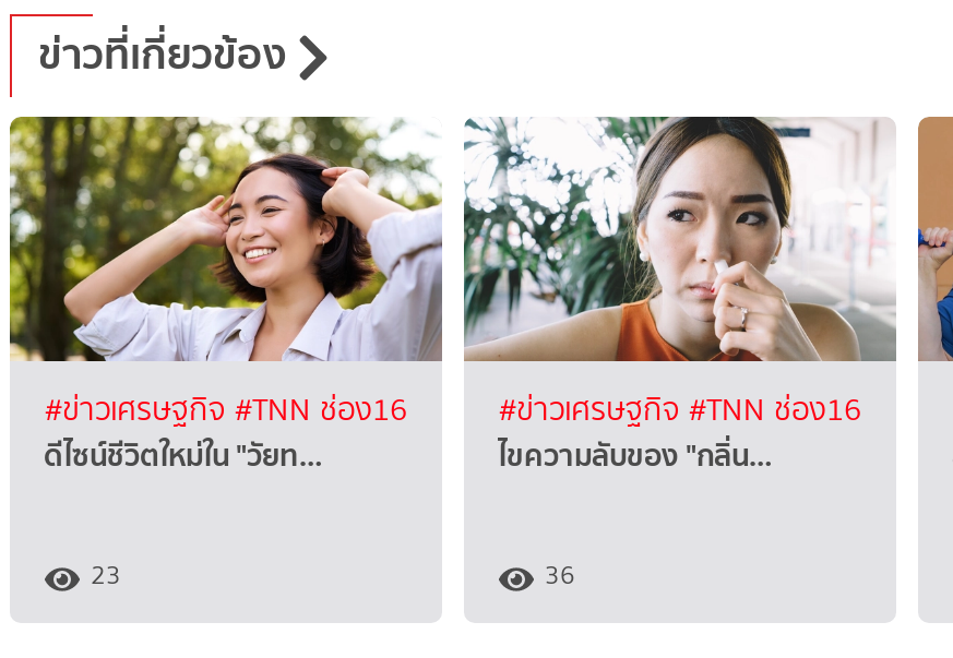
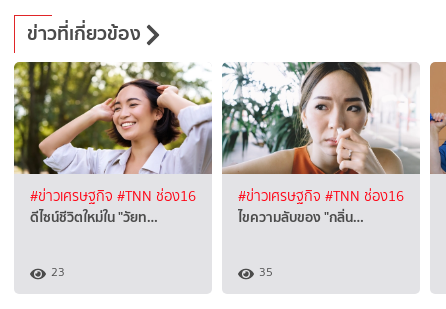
[545,555,575,594] 36 -> [259,263,273,281] 35

